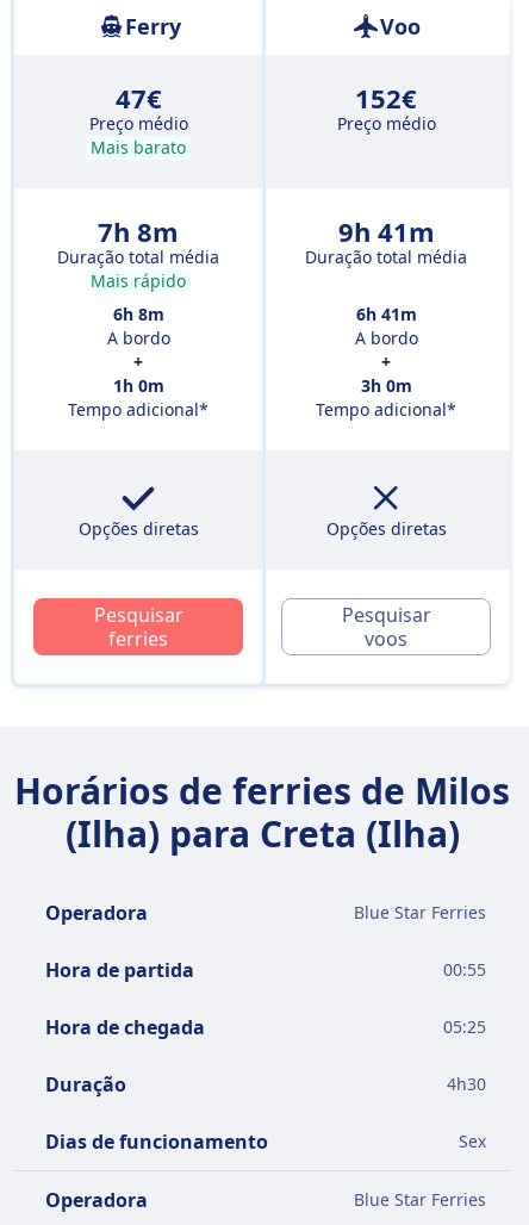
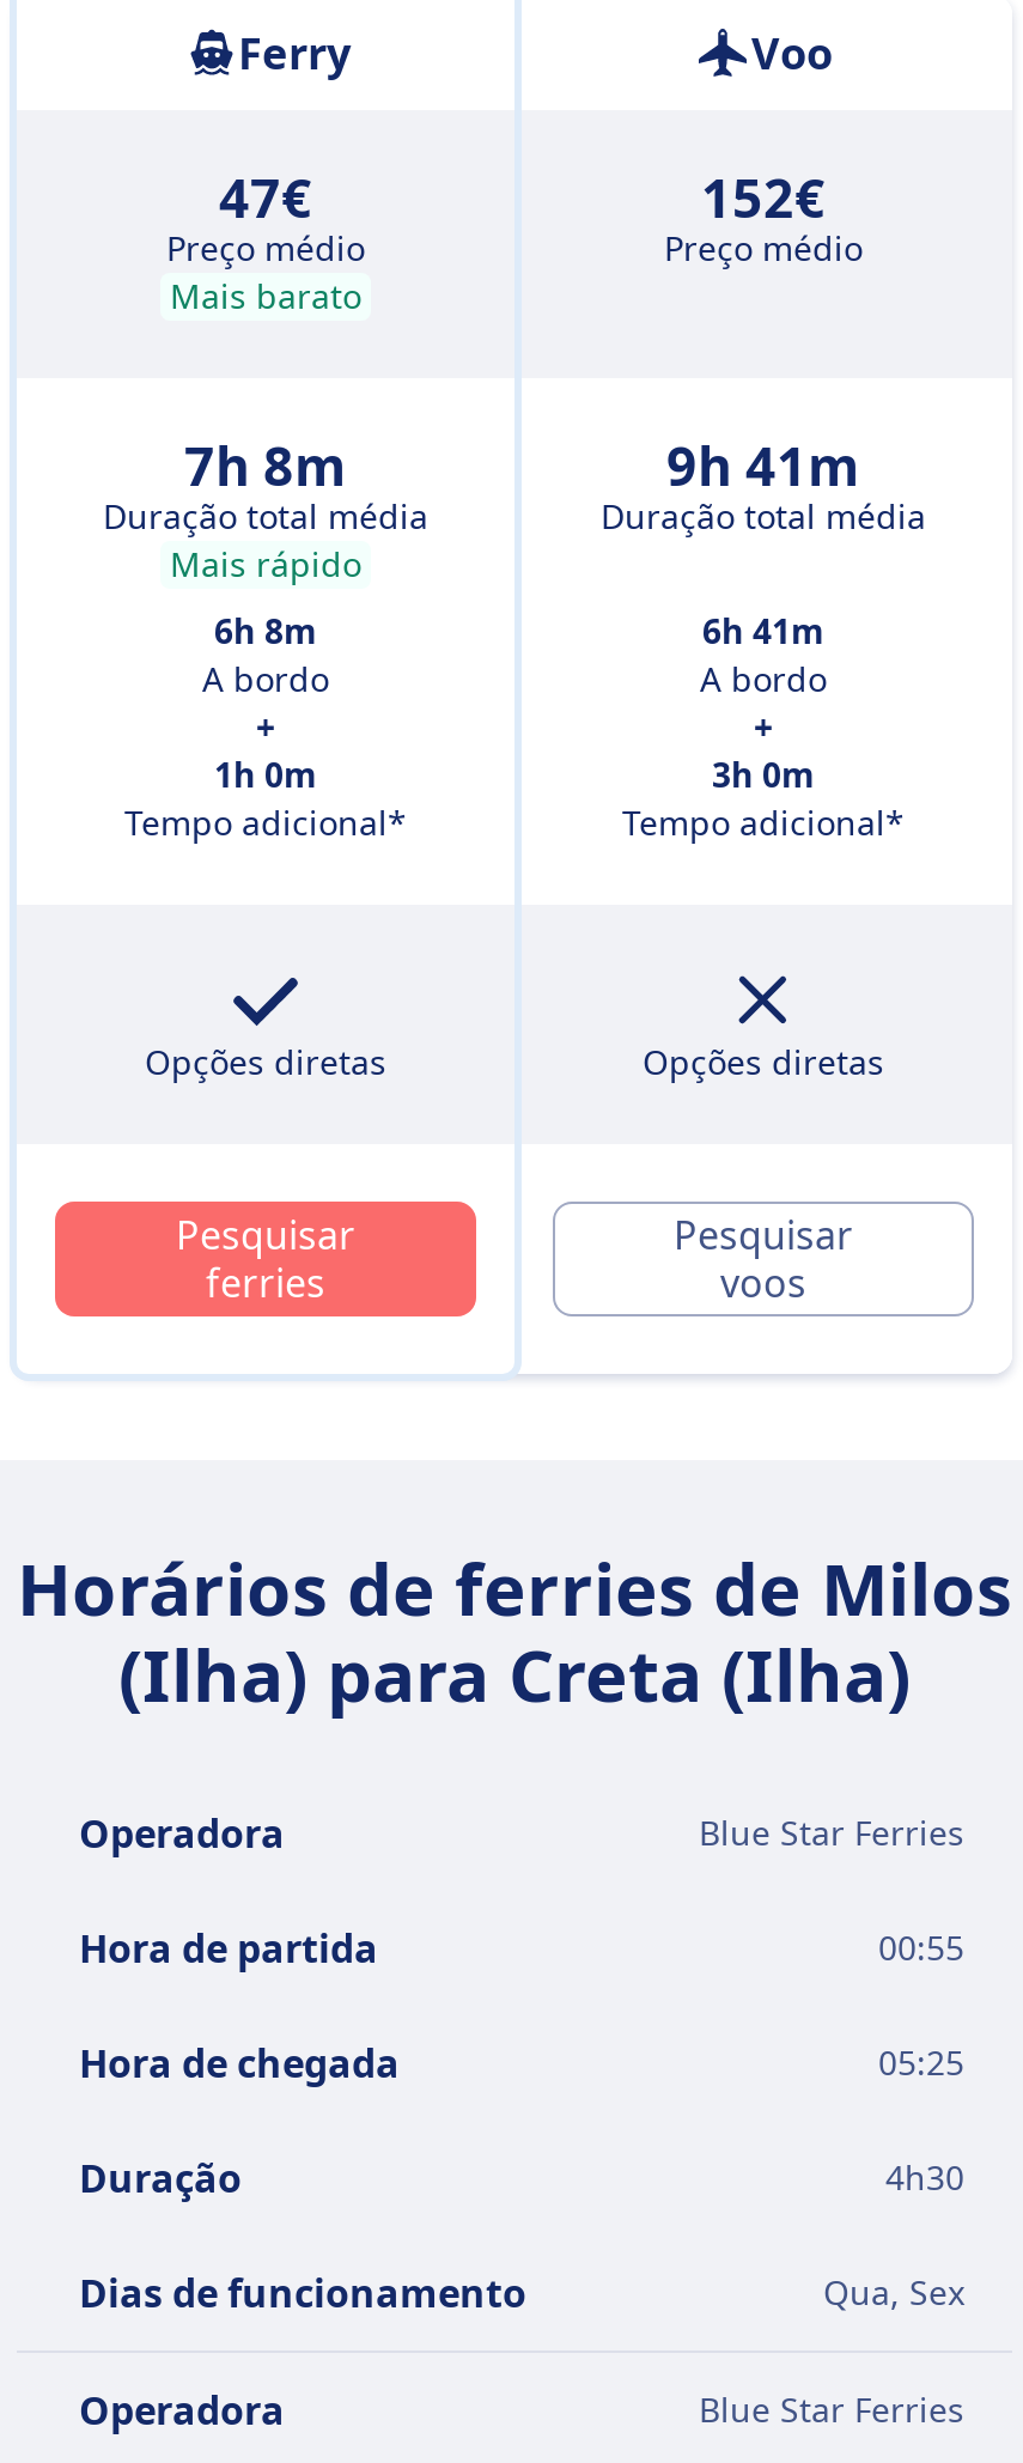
[459,1130,486,1152] Sex -> [823,2269,964,2315] Qua, Sex

